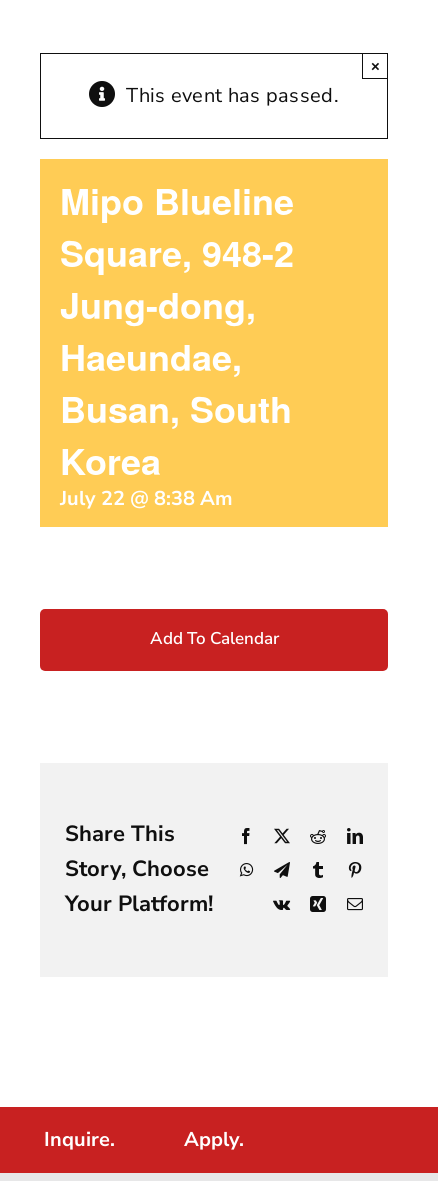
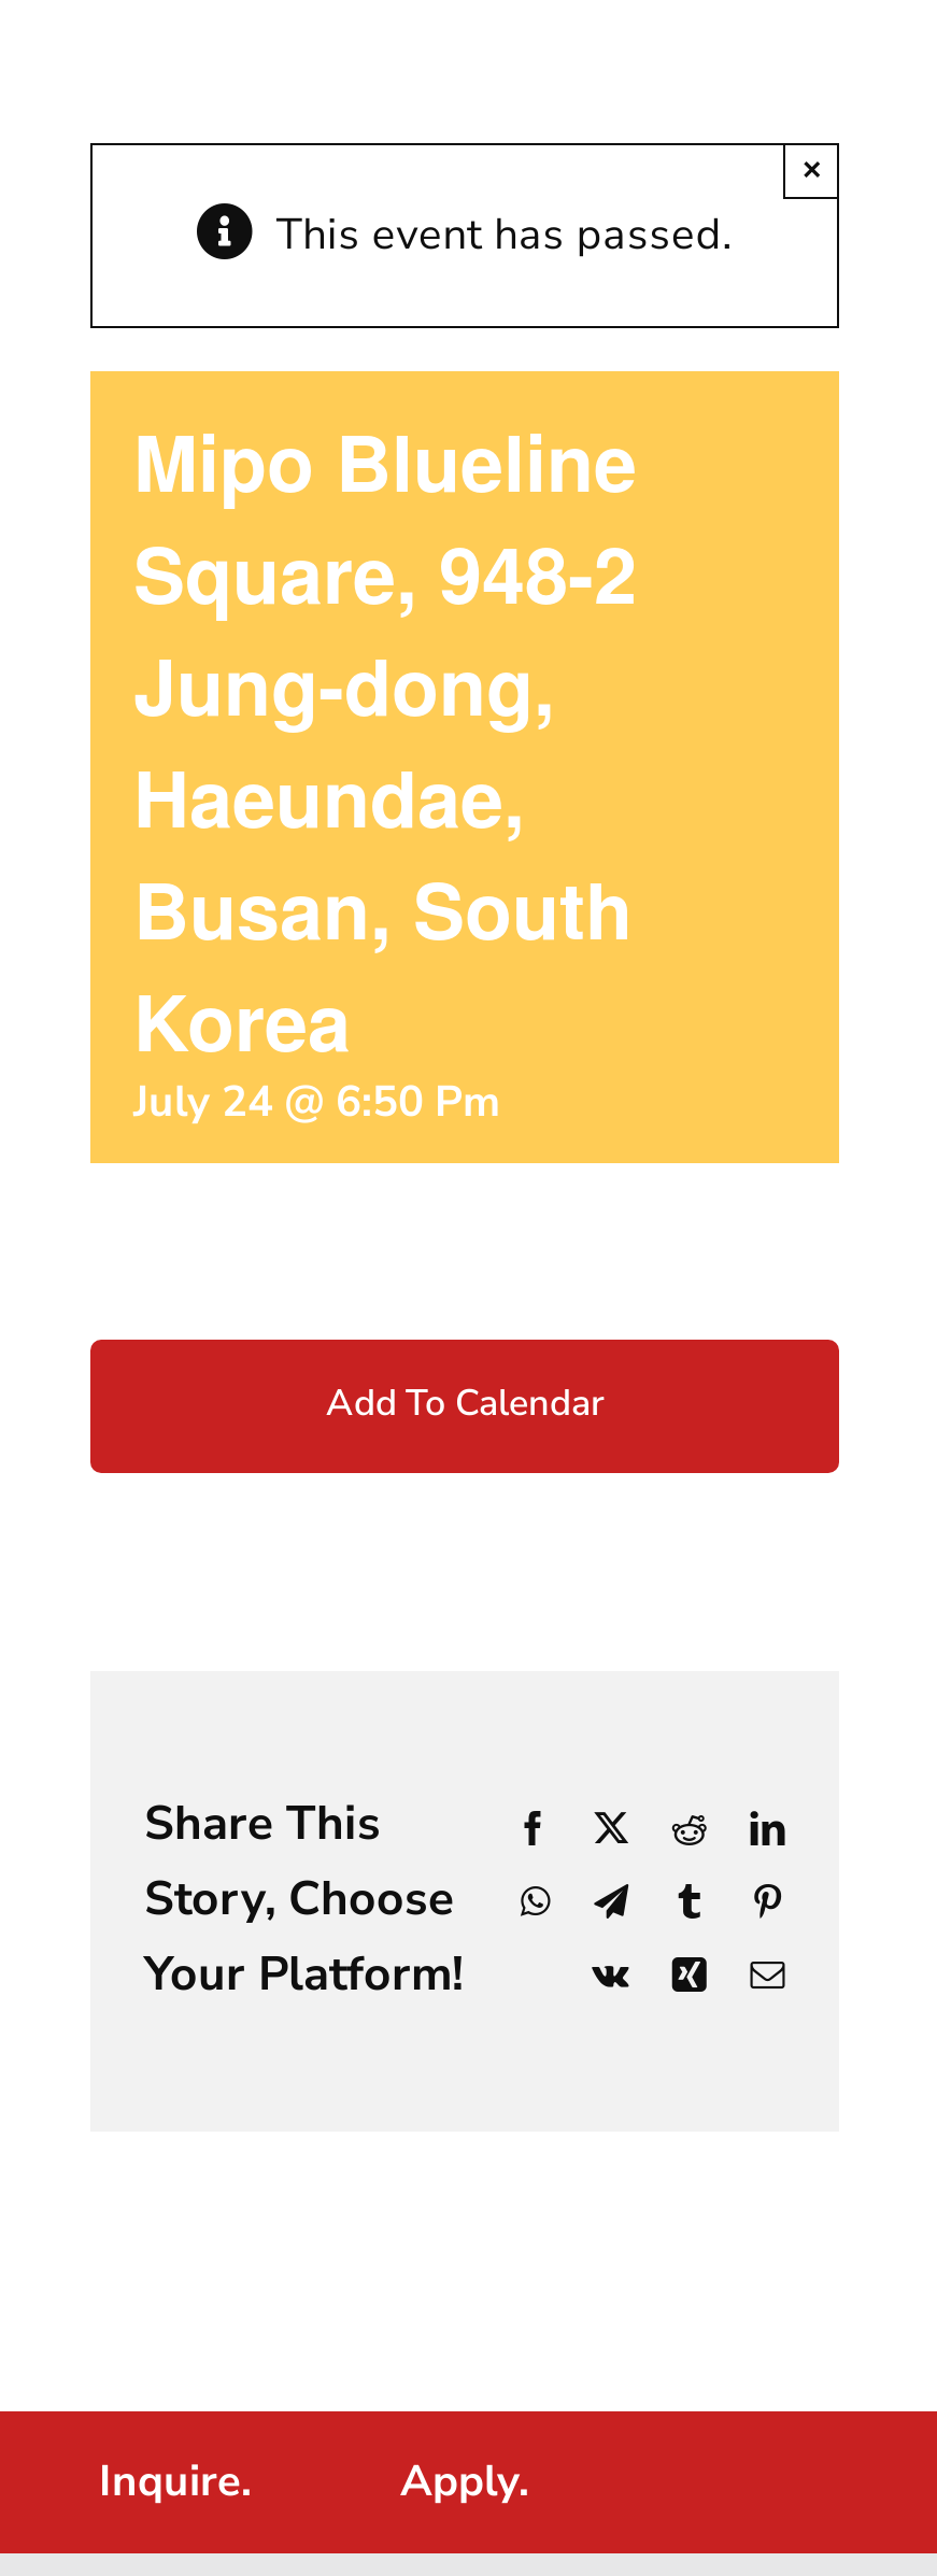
[60,485,233,512] July 22 @ 8:38 Am -> [133,1073,501,1131] July 24 @ 6:50 Pm

